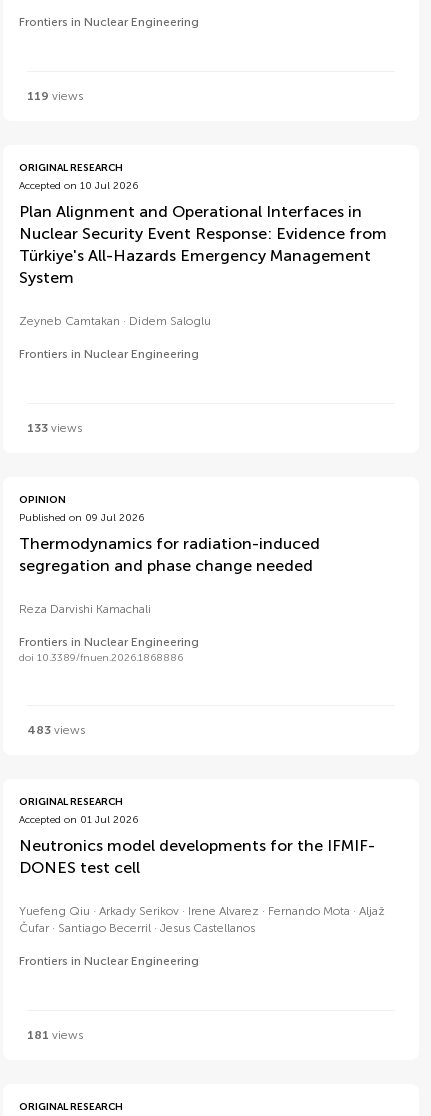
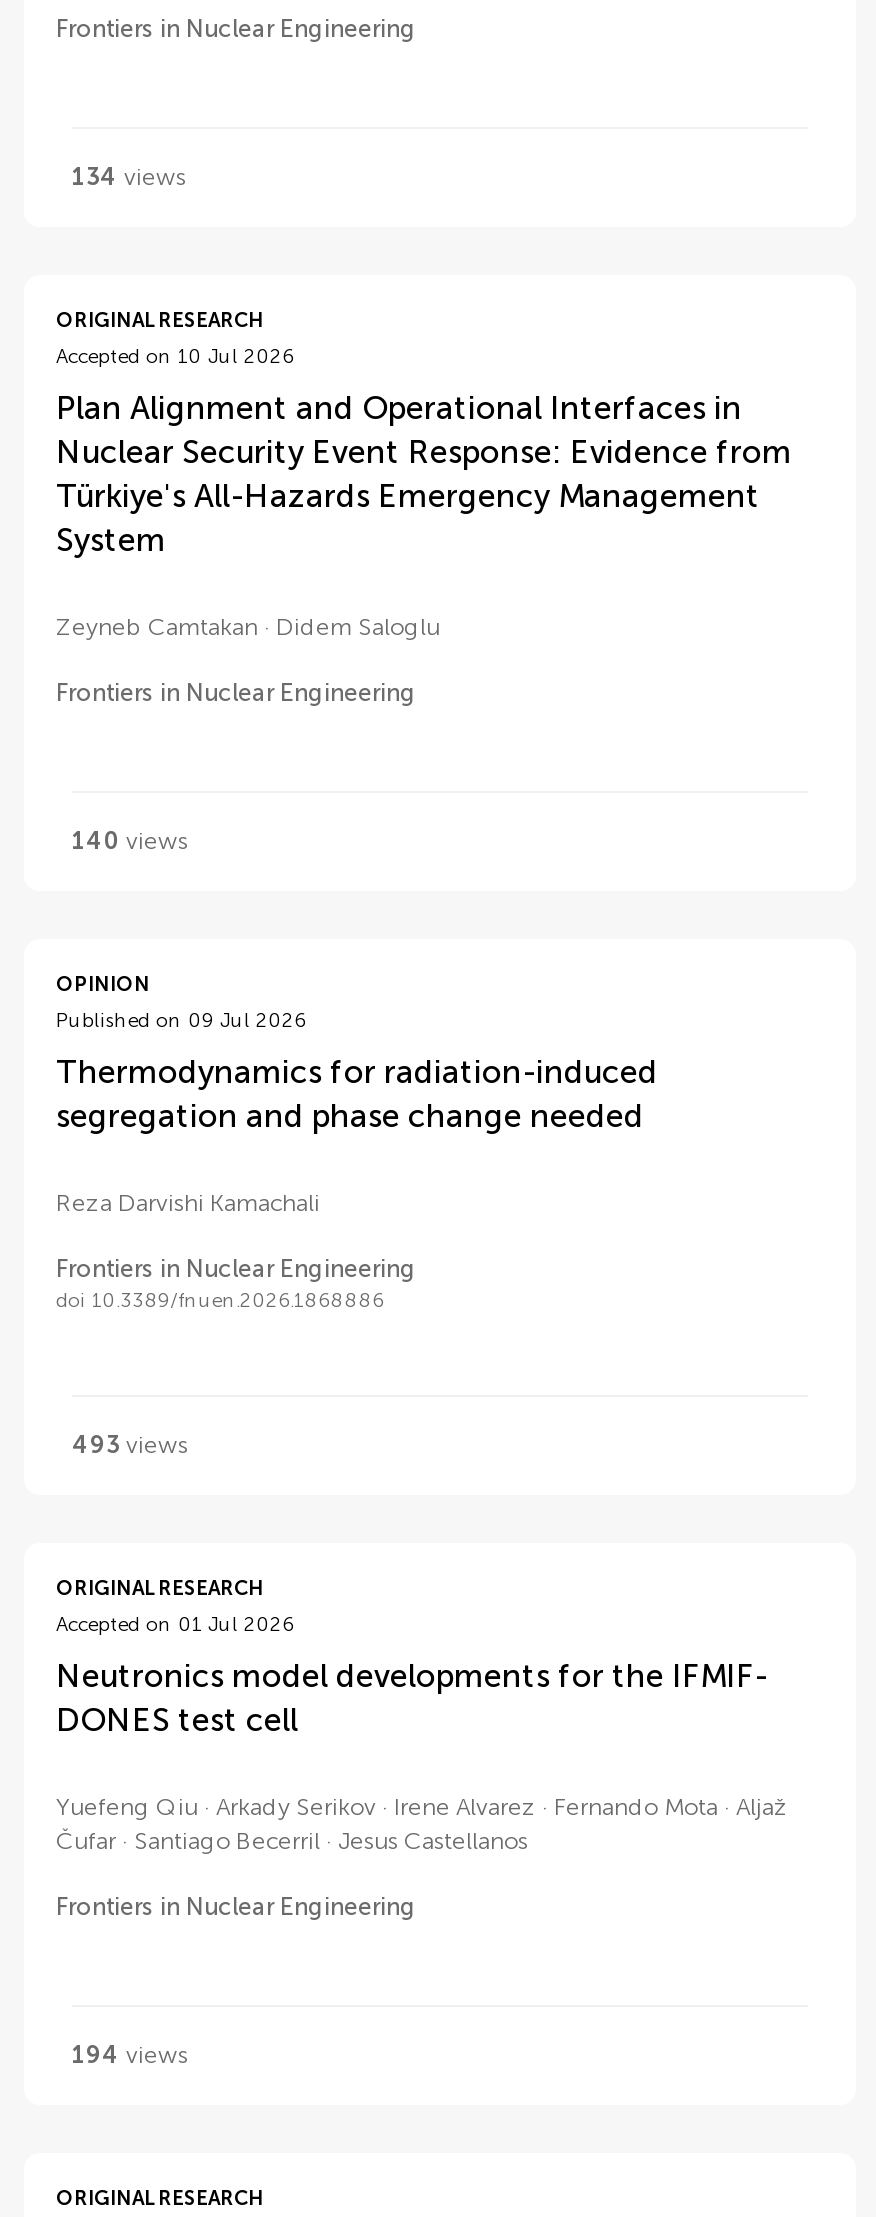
[27,89,83,103] 119 views -> [72,163,186,191] 134 views
[27,421,82,435] 133 views -> [72,827,188,855] 140 views
[27,723,85,737] 483 views -> [72,1431,188,1459] 493 views
[27,1028,83,1042] 181 views -> [72,2041,188,2069] 194 views

